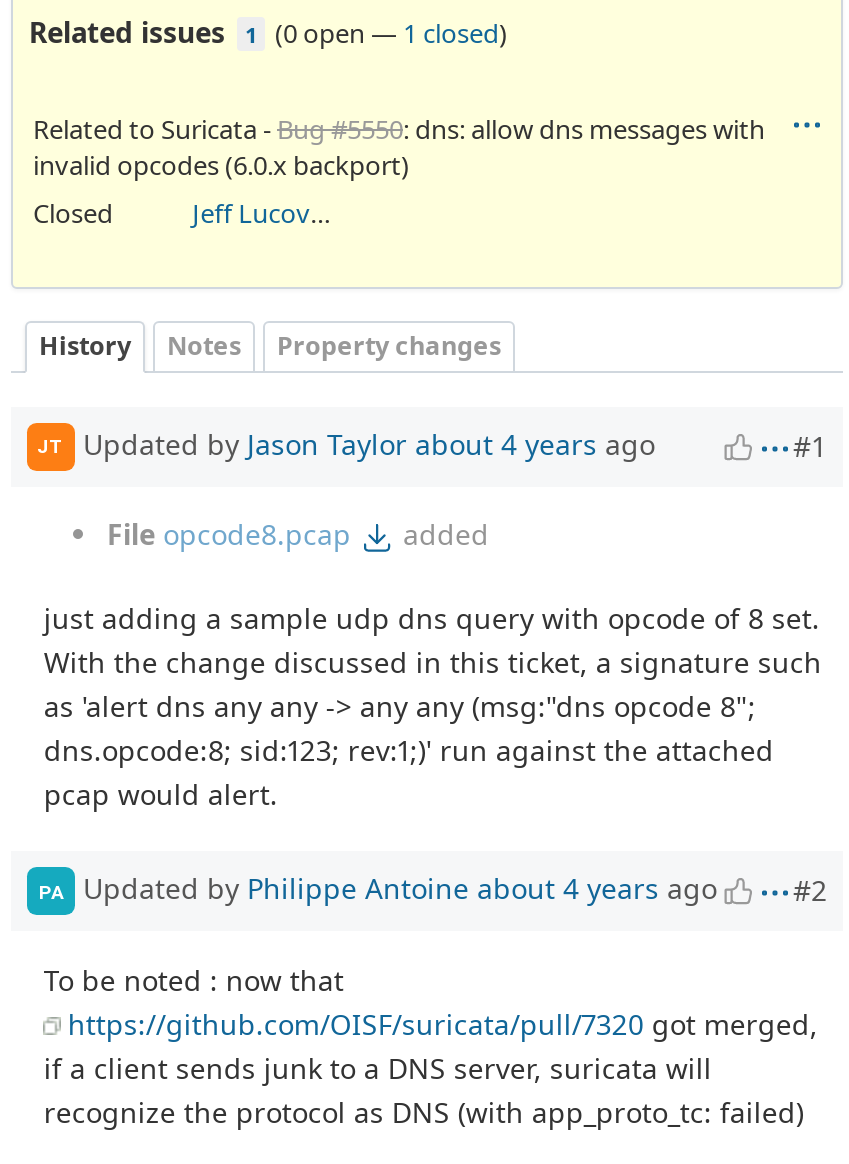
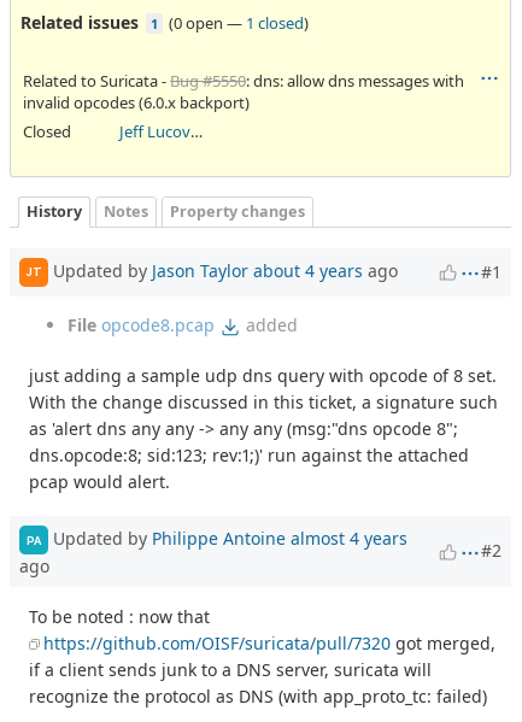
[39,869,717,907] PA Updated by Philippe Antoine about 4 years ago -> [19,526,407,577] PA Updated by Philippe Antoine almost 4 years | ago

